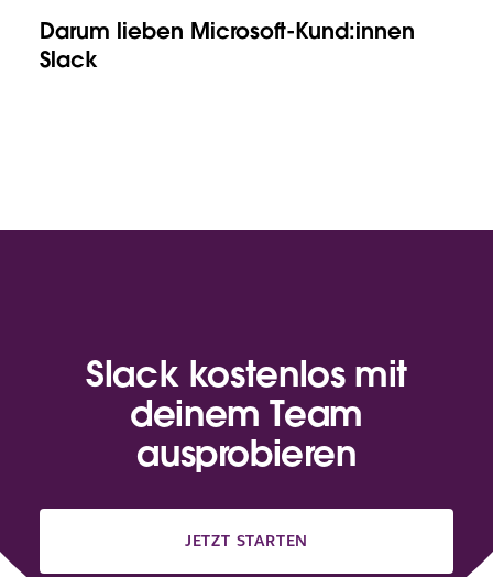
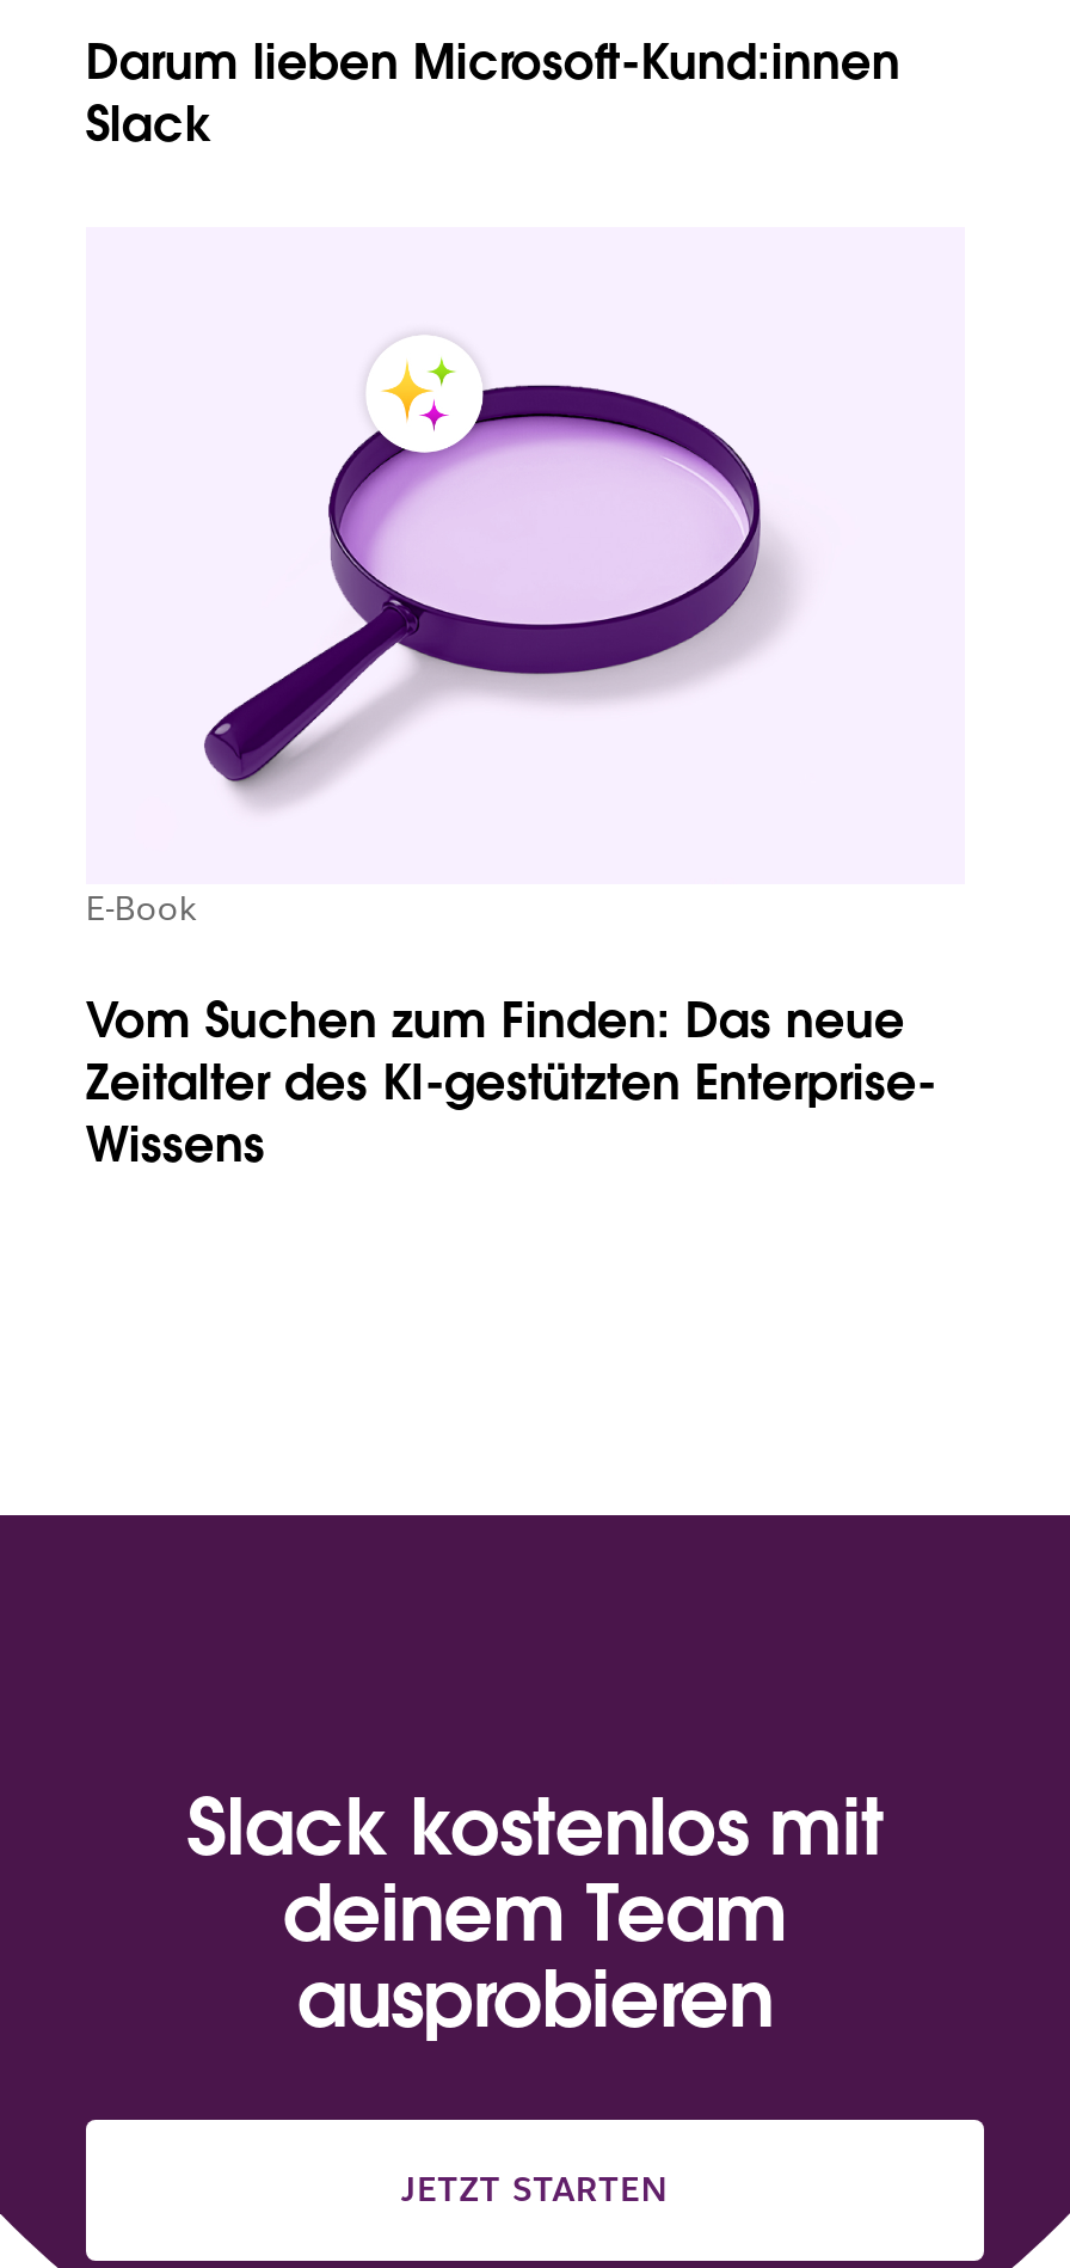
none -> [86,358,936,1176] [image] | E-Book | Vom Suchen zum Finden: Das neue | Zeitalter des KI-gestützten Enterprise- | Wissens

